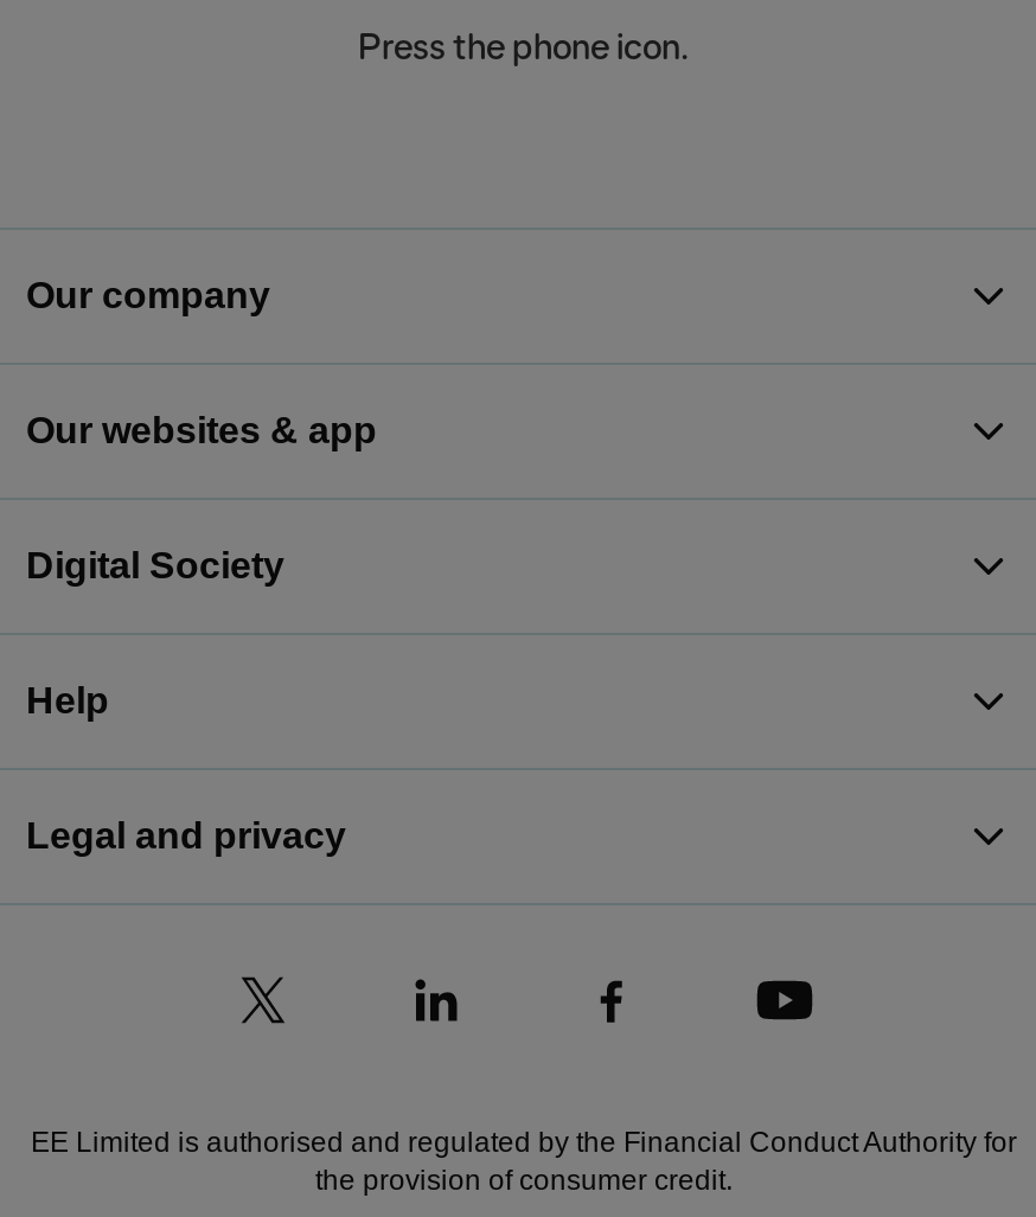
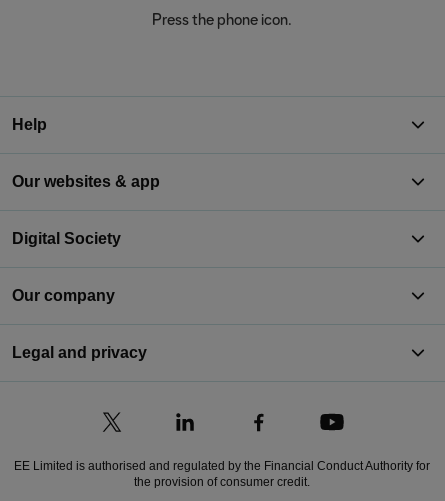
moved [26,275,270,315] -> [12,287,115,304]: Our company
moved [26,680,109,720] -> [12,116,47,133]: Help

